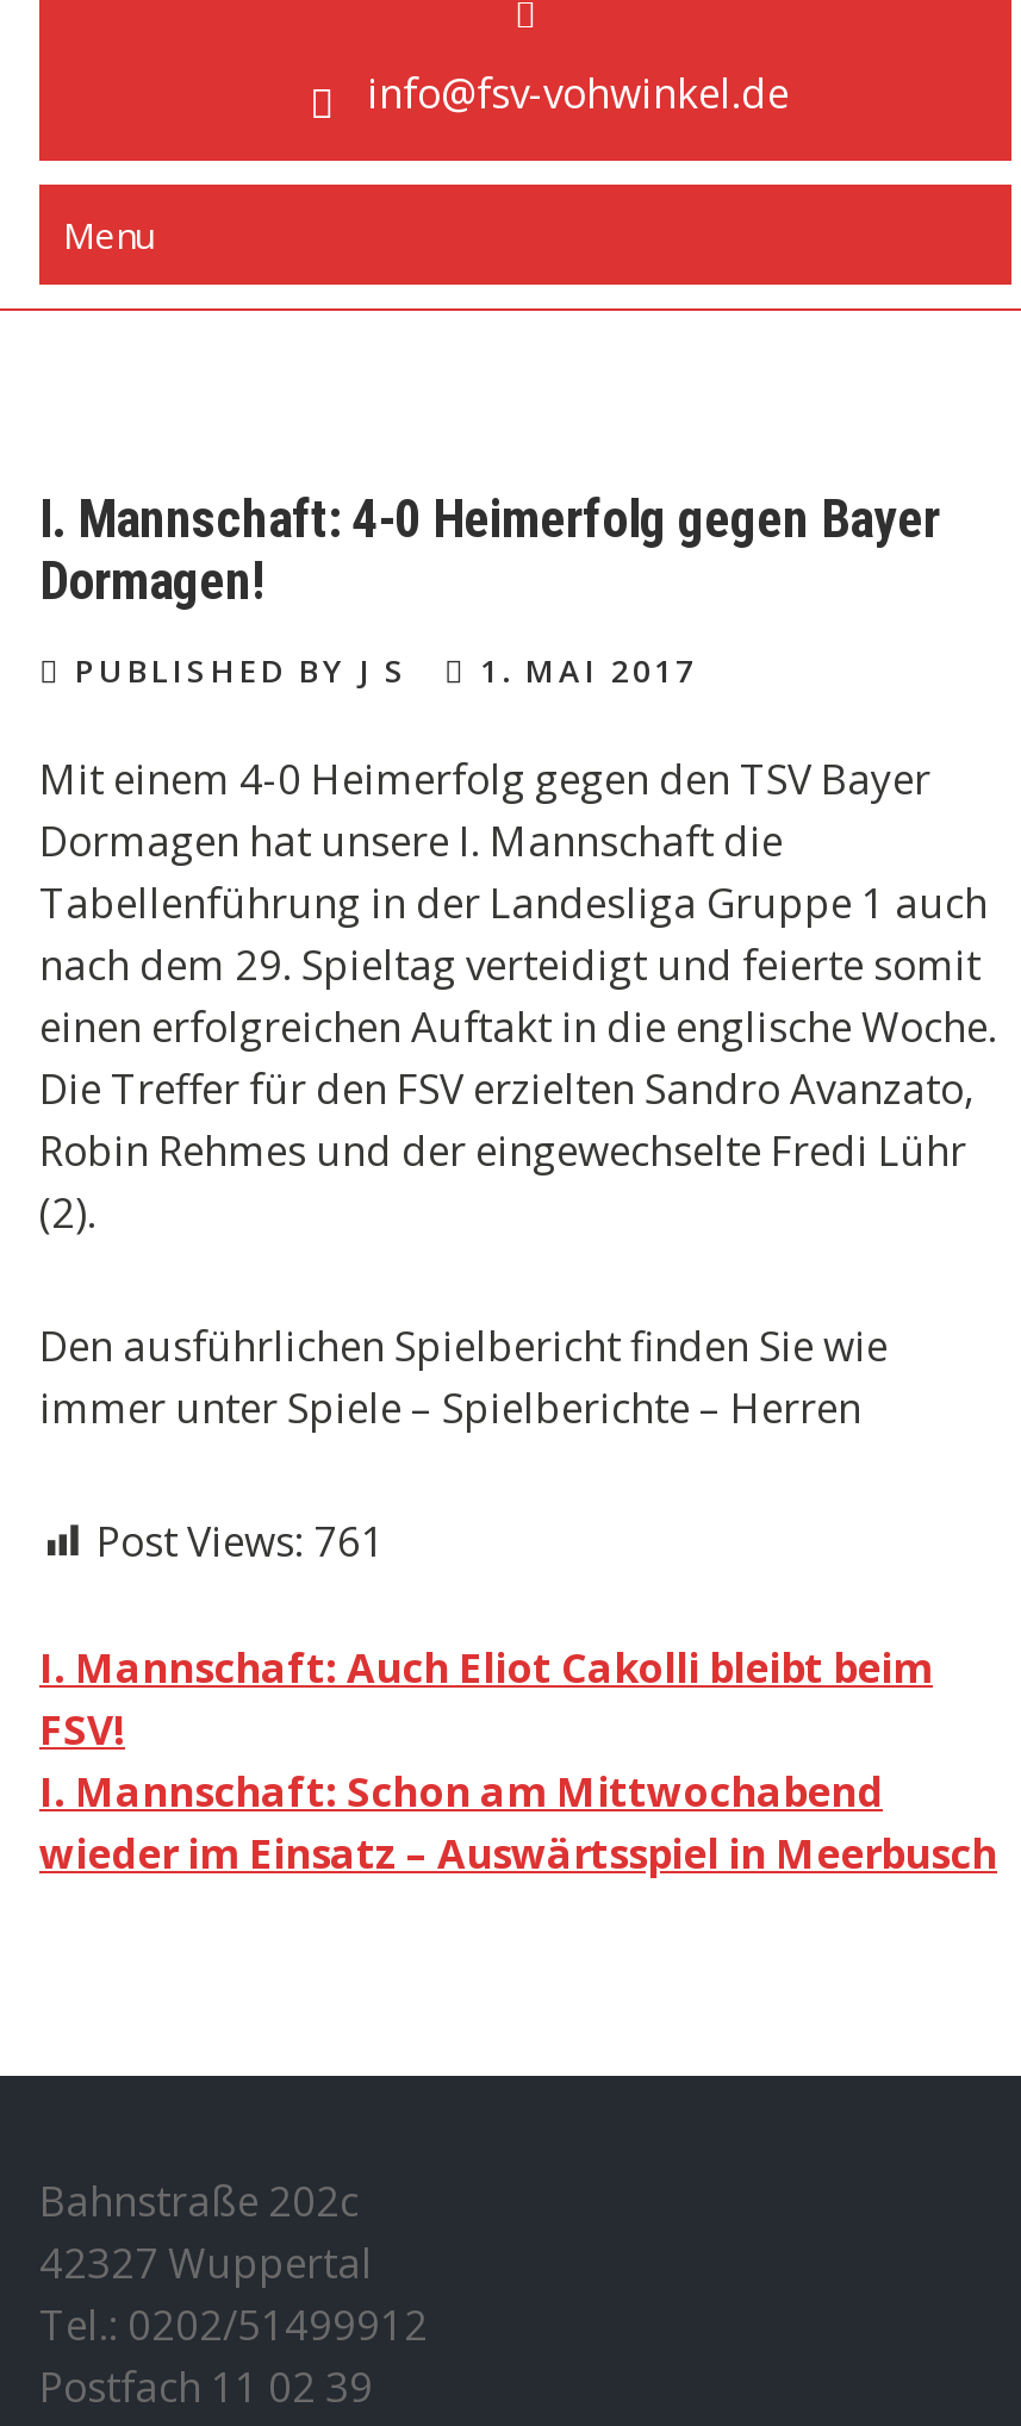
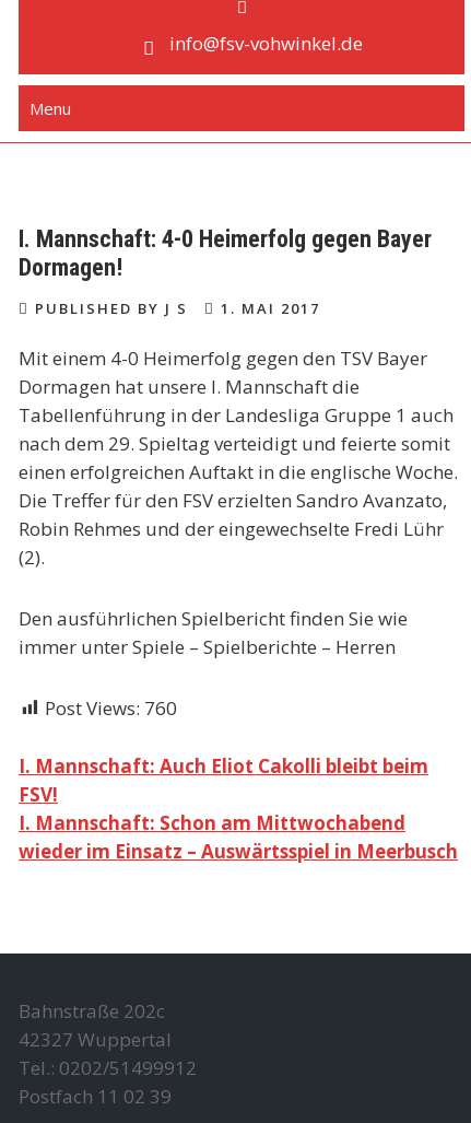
[97,1514,385,1569] Post Views: 761 -> [45,695,177,721] Post Views: 760

